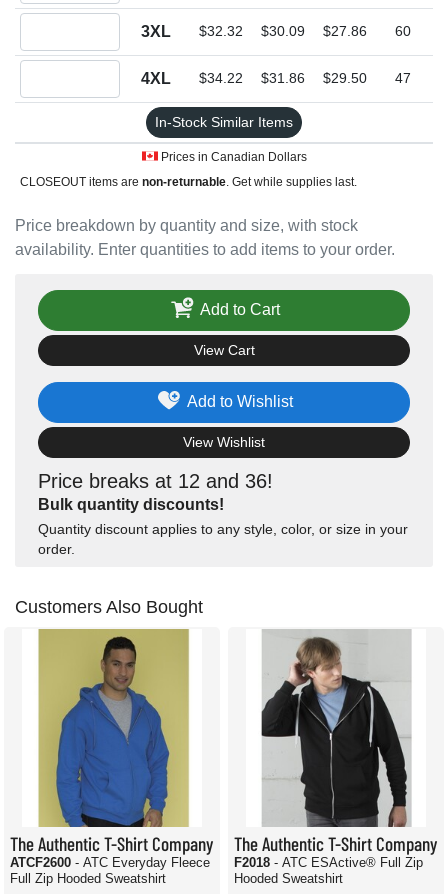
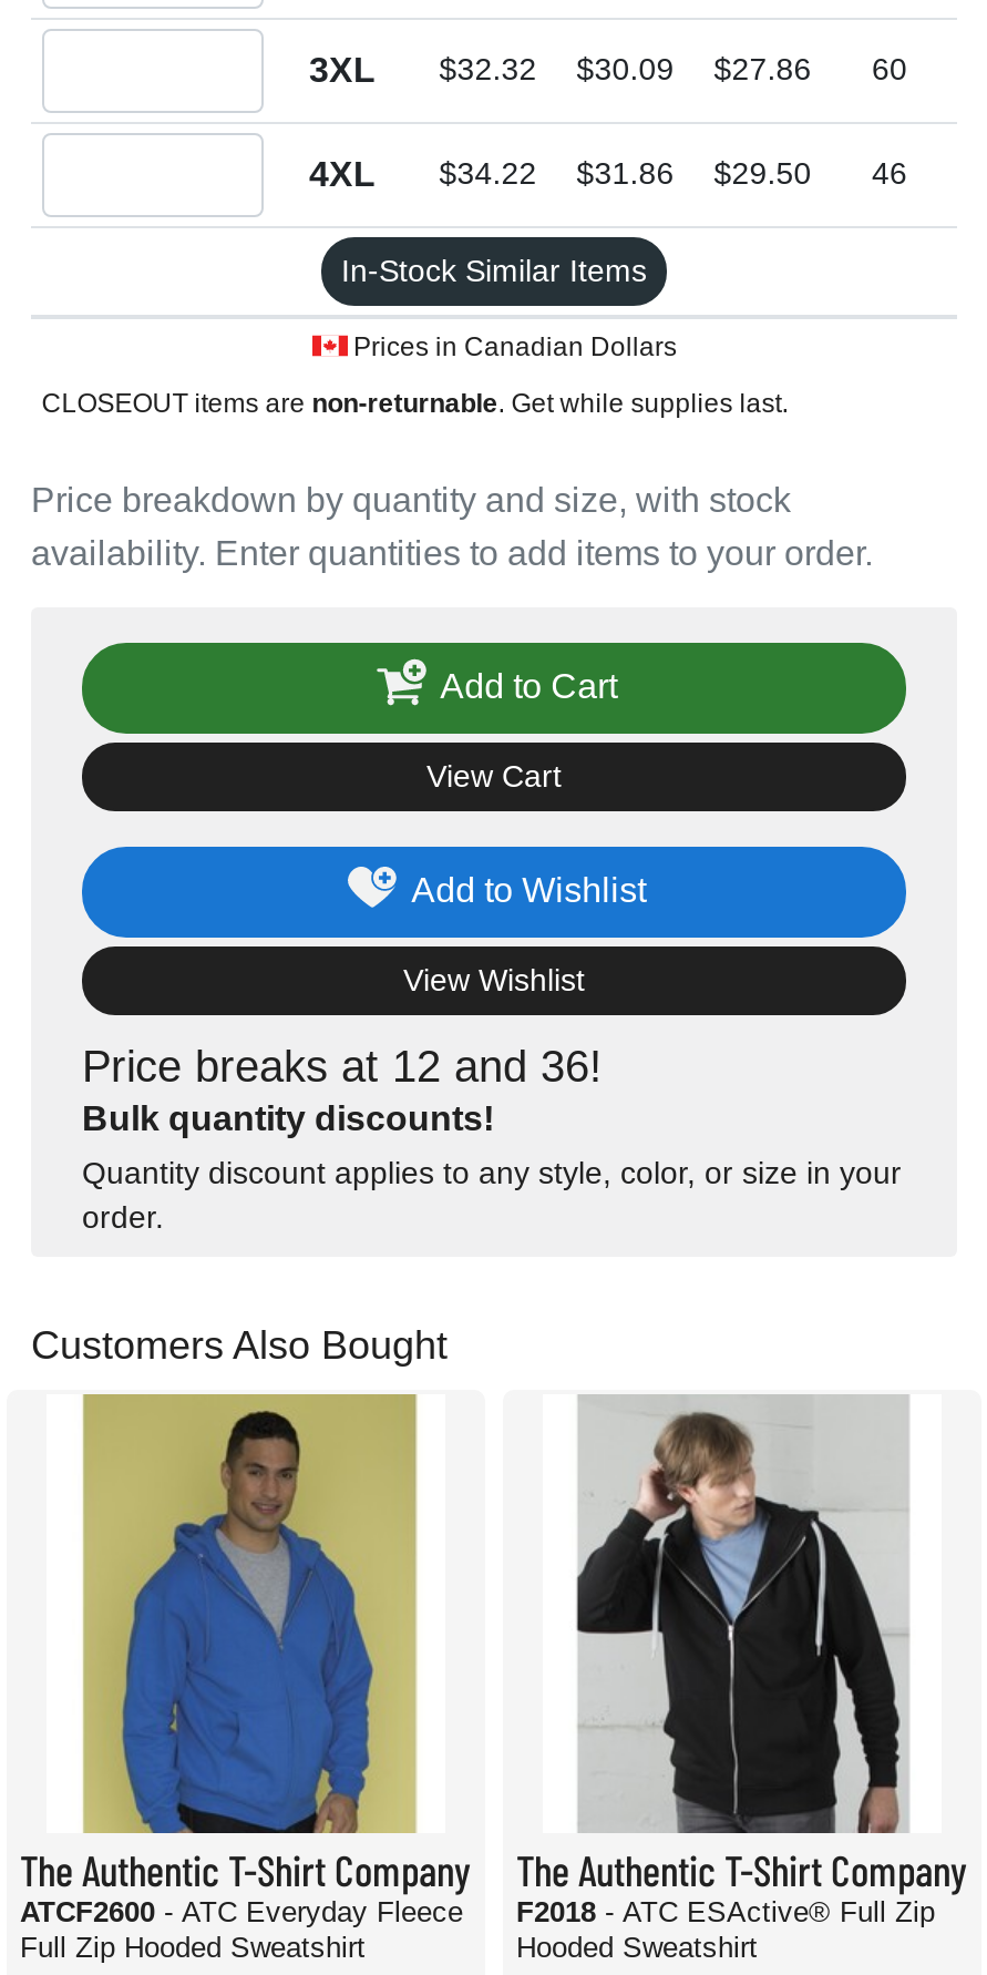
[140,70,410,87] 4XL $34.22 $31.86 $29.50 47 -> [309,155,907,193] 4XL $34.22 $31.86 $29.50 46

